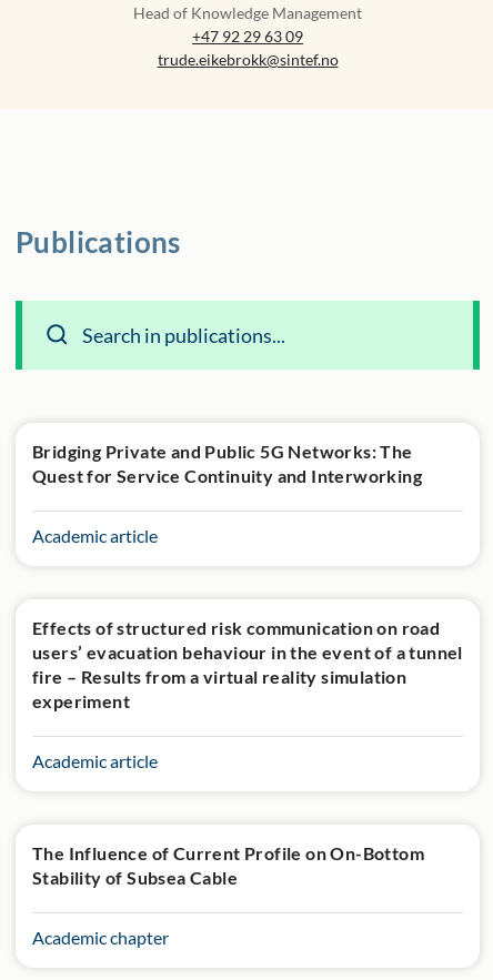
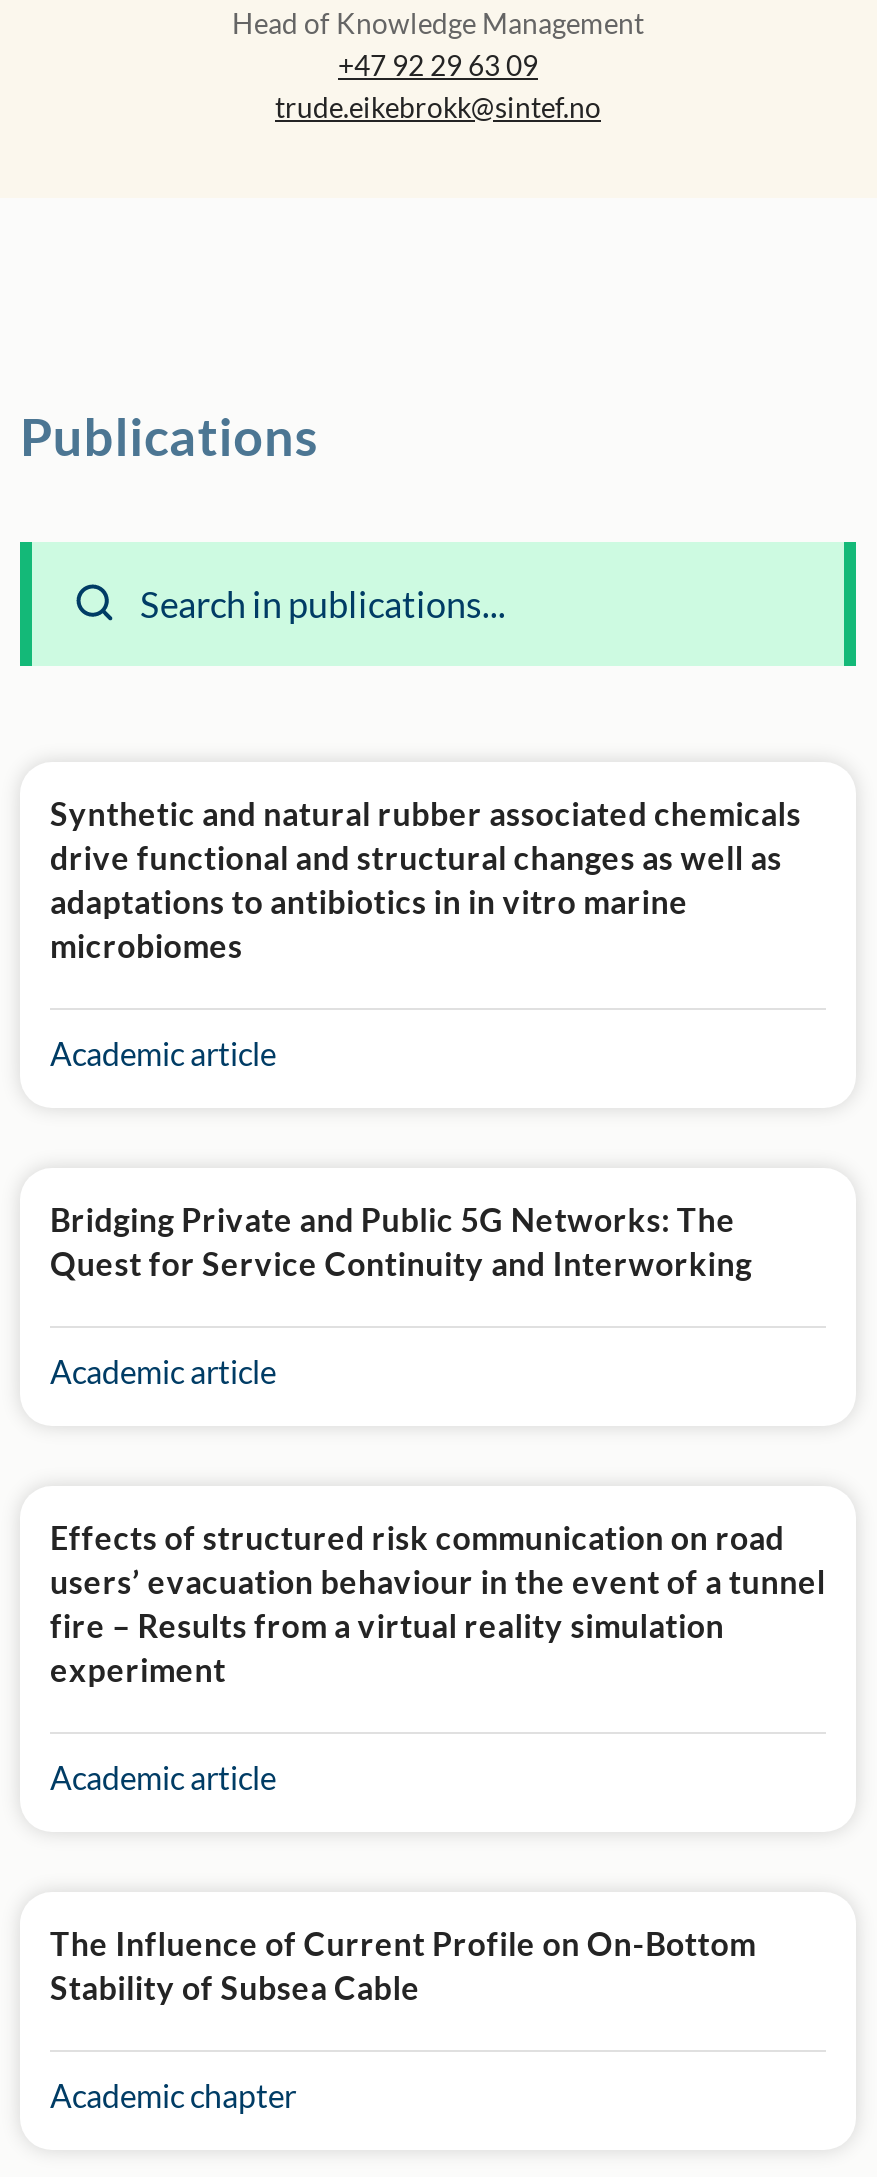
none -> [50,794,801,1072] Synthetic and natural rubber associated chemicals | drive functional and structural changes as well as | adaptations to antibiotics in in vitro marine | microbiomes | Academic article

